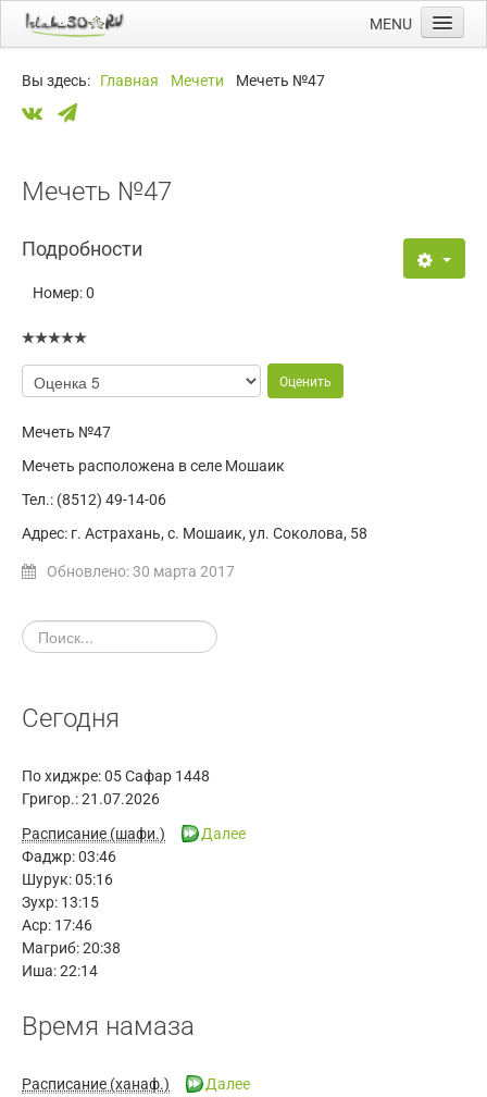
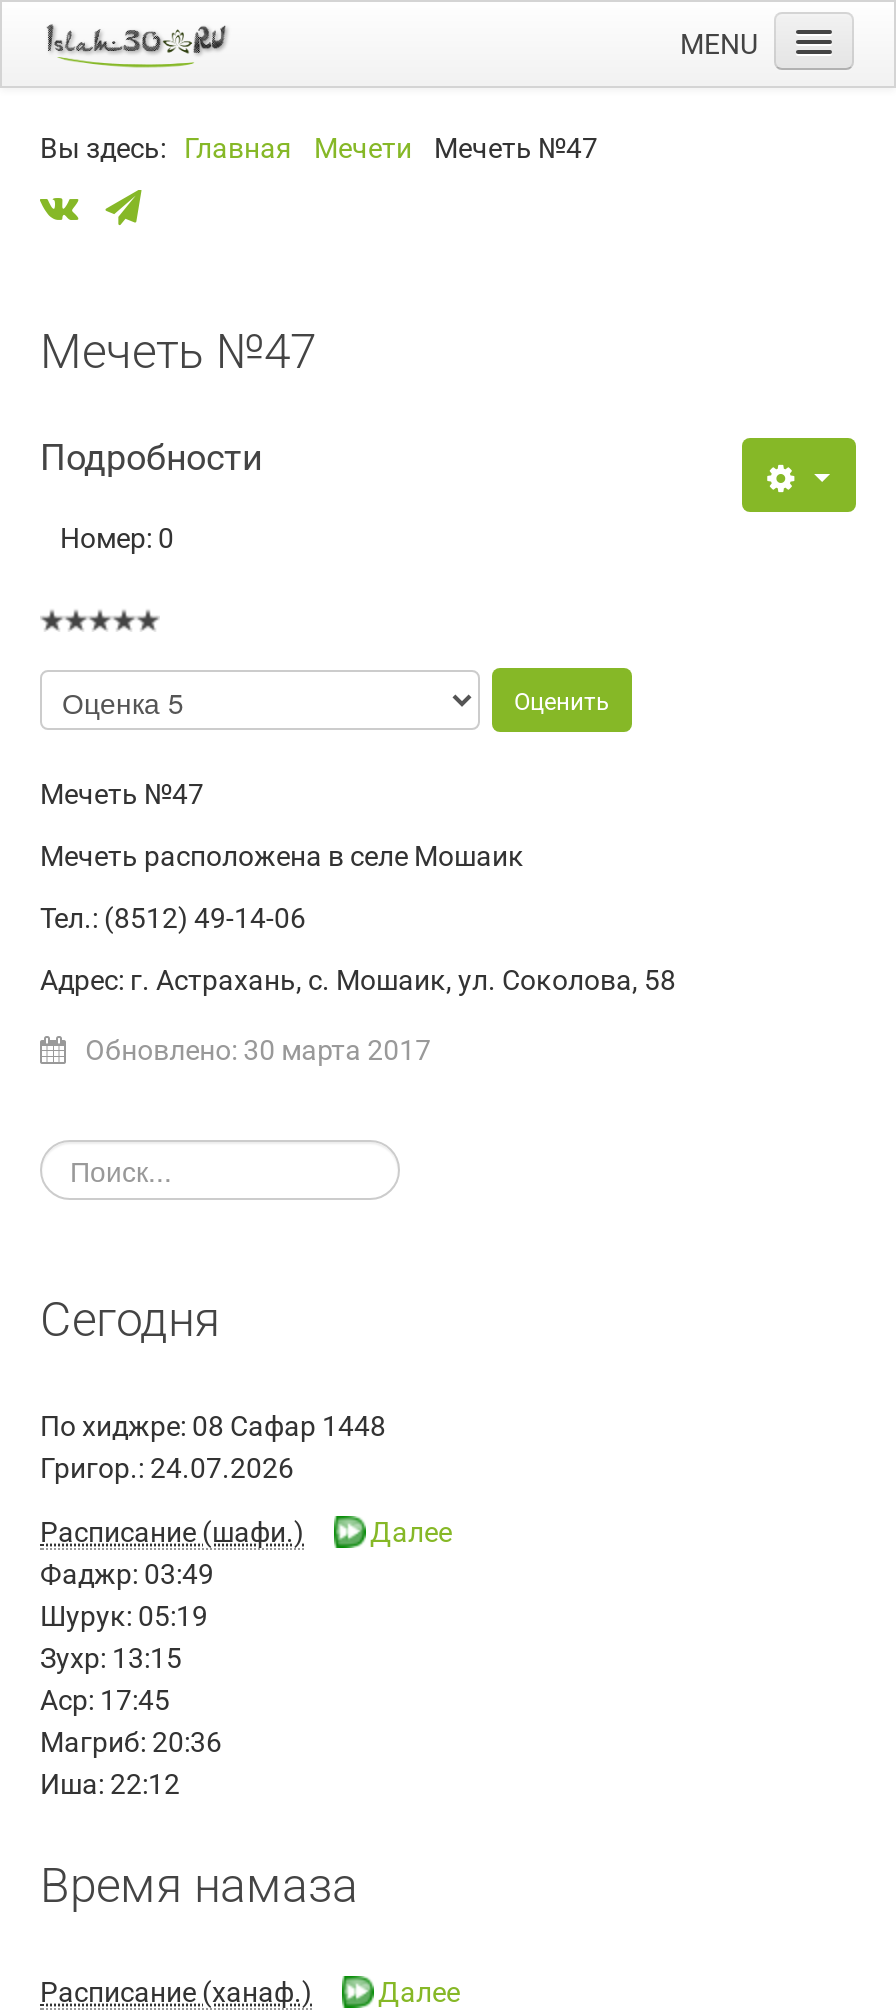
[22,767,210,785] По хиджре: 05 Сафар 1448 -> [40,1410,386,1442] По хиджре: 08 Сафар 1448
[22,790,160,808] Григор.: 21.07.2026 -> [40,1452,294,1484] Григор.: 24.07.2026
[22,848,116,865] Фаджр: 03:46 -> [40,1558,214,1590] Фаджр: 03:49
[22,871,113,888] Шурук: 05:16 -> [40,1600,208,1632] Шурук: 05:19
[22,916,92,934] Аср: 17:46 -> [40,1684,170,1716] Аср: 17:45
[22,939,121,957] Магриб: 20:38 -> [40,1726,222,1758] Магриб: 20:36
[22,962,98,979] Иша: 22:14 -> [40,1768,180,1800] Иша: 22:12

